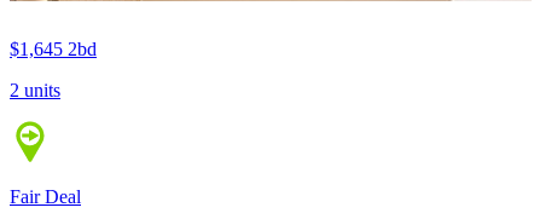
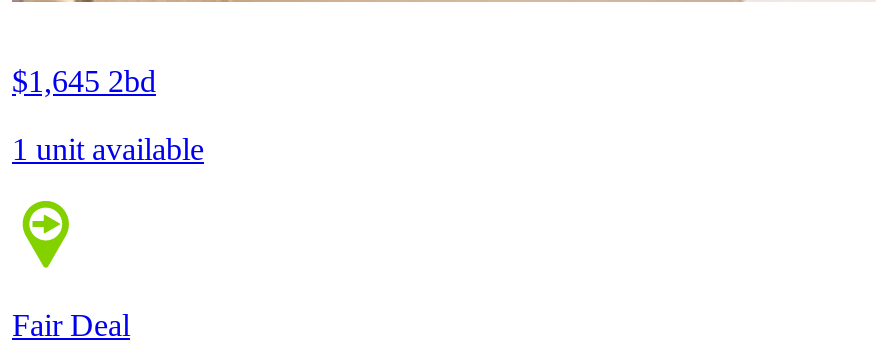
[10,80,60,100] 2 units -> [12,132,204,166] 1 unit available

